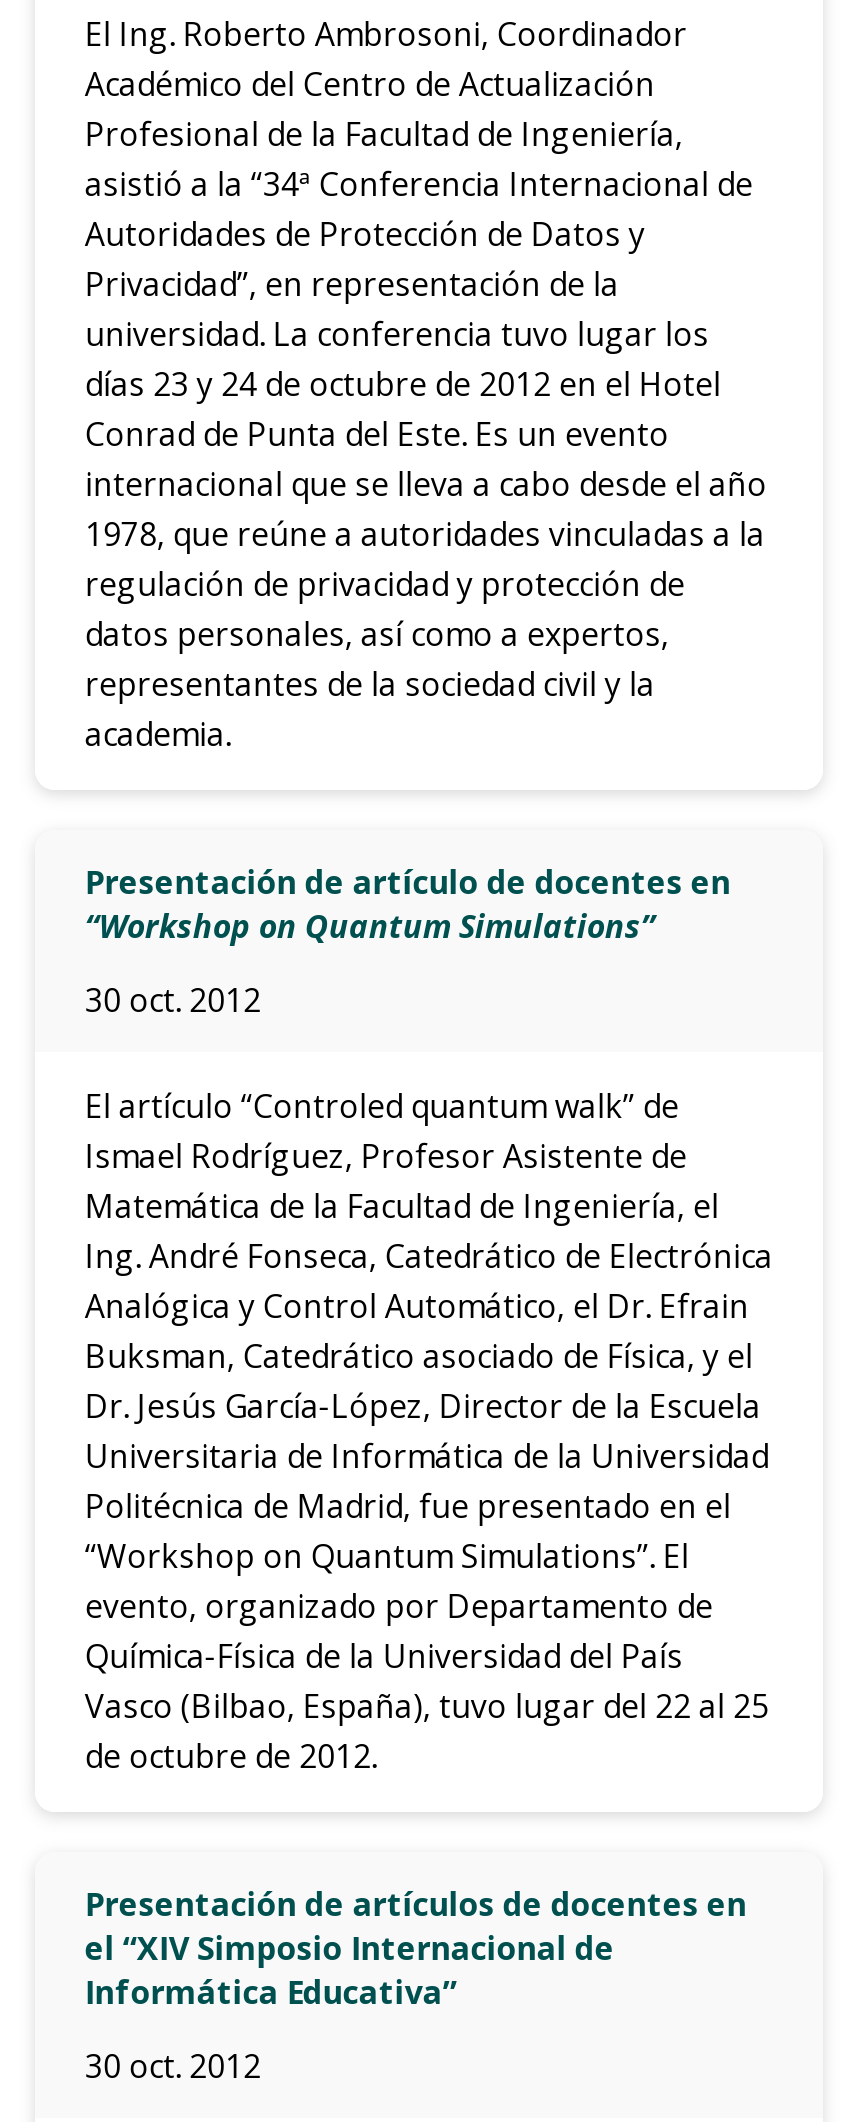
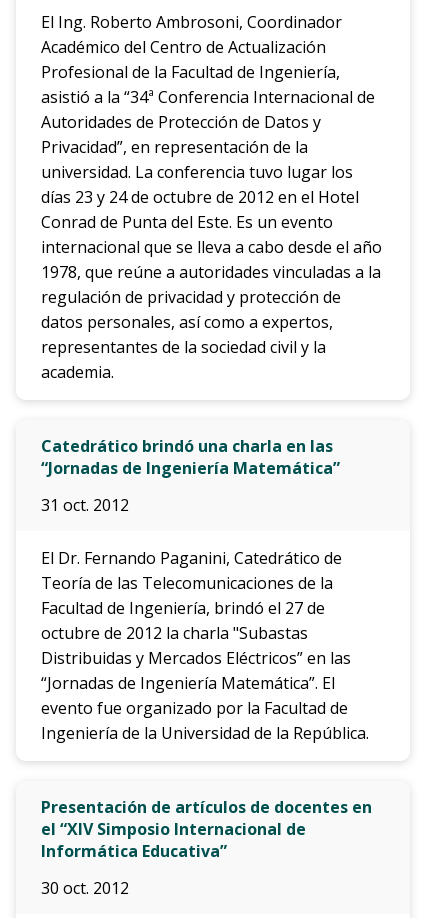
[85,860,731,948] Presentación de artículo de docentes en | “Workshop on Quantum Simulations” -> [41,435,340,479] Catedrático brindó una charla en las | “Jornadas de Ingeniería Matemática”
[85,978,261,1022] 30 oct. 2012 -> [41,494,129,516] 31 oct. 2012
[85,1084,773,1778] El artículo “Controled quantum walk” de | Ismael Rodríguez, Profesor Asistente de | Matemática de la Facultad de Ingeniería, el | Ing. André Fonseca, Catedrático de Electrónica | Analógica y Control Automático, el Dr. Efrain | Buksman, Catedrático asociado de Física, y el | Dr. Jesús García-López, Director de la Escuela | Universitaria de Informática de la Universidad | Politécnica de Madrid, fue presentado en el | “Workshop on Quantum Simulations”. El | evento, organizado por Departamento de | Química-Física de la Universidad del País | Vasco (Bilbao, España), tuvo lugar del 22 al 25 | de octubre de 2012. -> [41,547,369,744] El Dr. Fernando Paganini, Catedrático de | Teoría de las Telecomunicaciones de la | Facultad de Ingeniería, brindó el 27 de | octubre de 2012 la charla "Subastas | Distribuidas y Mercados Eléctricos” en las | “Jornadas de Ingeniería Matemática”. El | evento fue organizado por la Facultad de | Ingeniería de la Universidad de la República.

